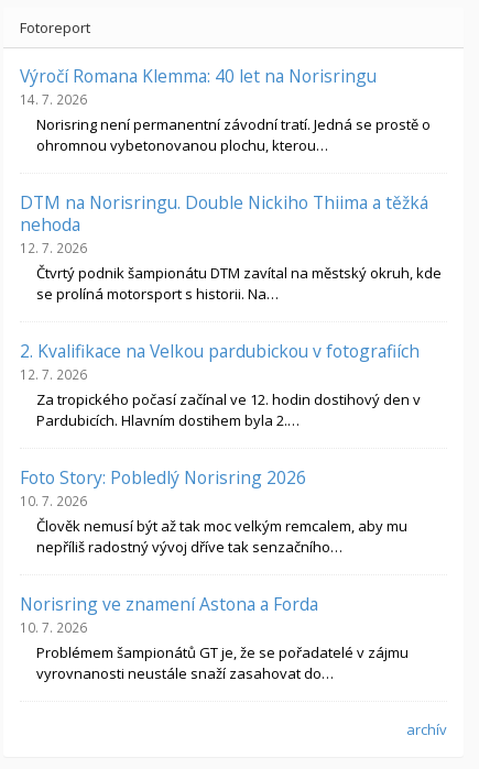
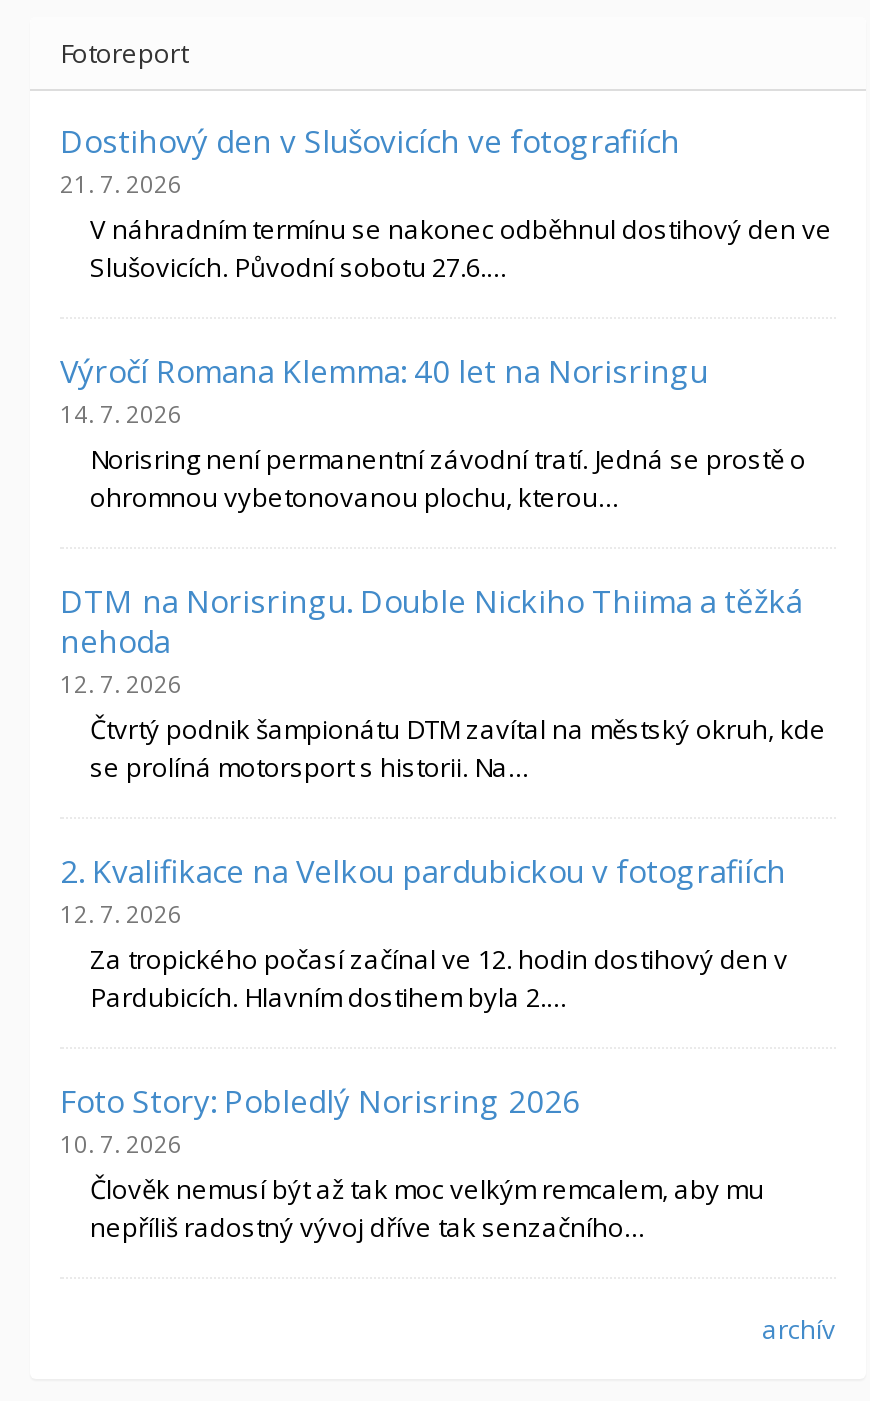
none -> [60,119,832,285] Dostihový den v Slušovicích ve fotografiích | 21. 7. 2026 | V náhradním termínu se nakonec odběhnul dostihový den ve | Slušovicích. Původní sobotu 27.6.…
moved [20,64,442,556] -> [60,349,826,1244]: Výročí Romana Klemma: 40 let na Norisringu | 14. 7. 2026 | Norisring není permanentní závodní tratí. Jedná se prostě o | ... | Člověk nemusí být až tak moc velkým remcalem, aby mu | nepříliš radostný vývoj dříve tak senzačního…
[20,592,409,683] Norisring ve znamení Astona a Forda | 10. 7. 2026 | Problémem šampionátů GT je, že se pořadatelé v zájmu | vyrovnanosti neustále snaží zasahovat do… -> none

